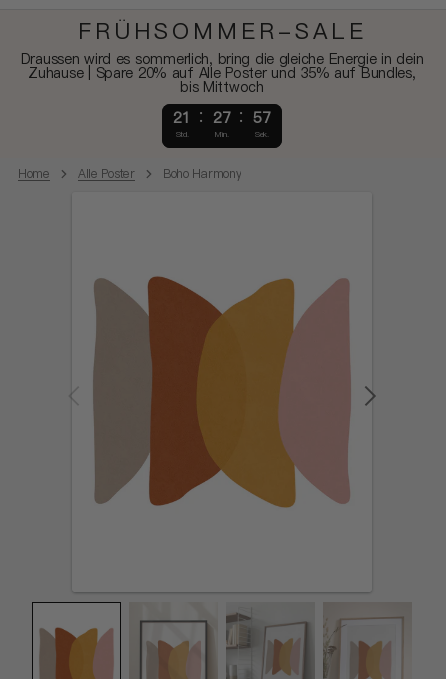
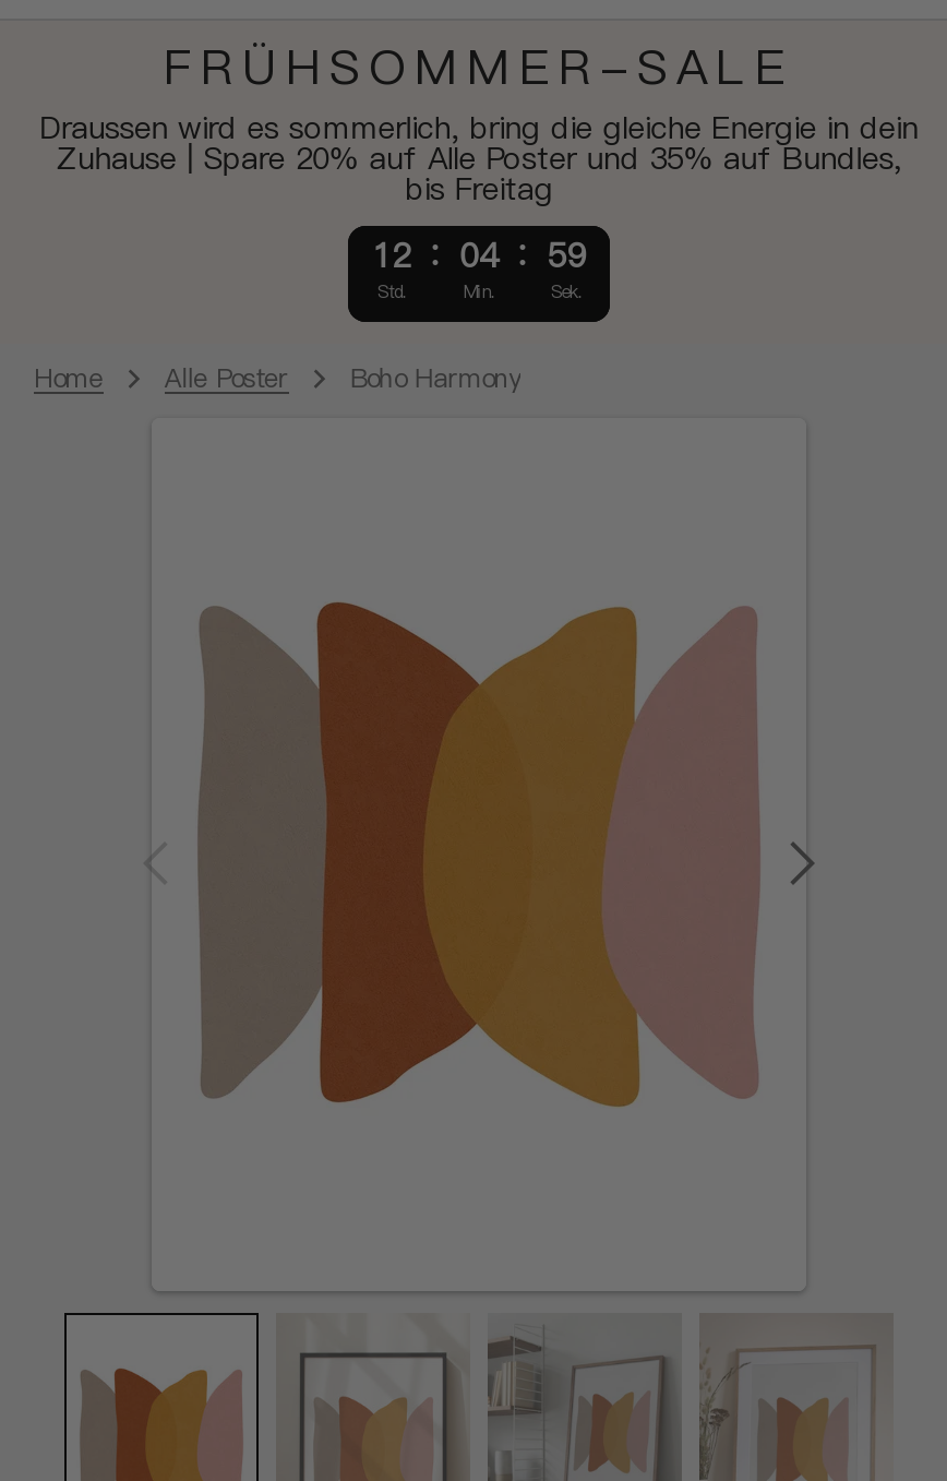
[180,77,264,97] bis Mittwoch -> [405,167,553,211] bis Freitag
[173,107,191,128] 21 -> [373,232,411,278] 12
[213,107,231,128] 27 -> [460,232,498,278] 04

